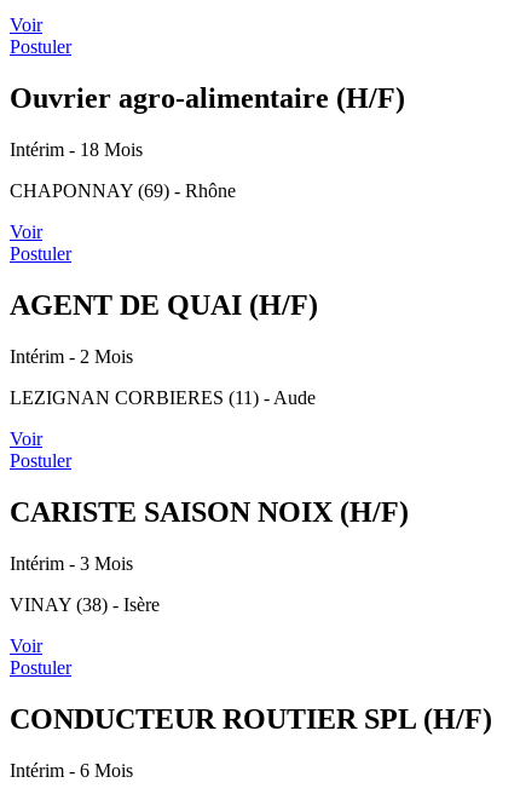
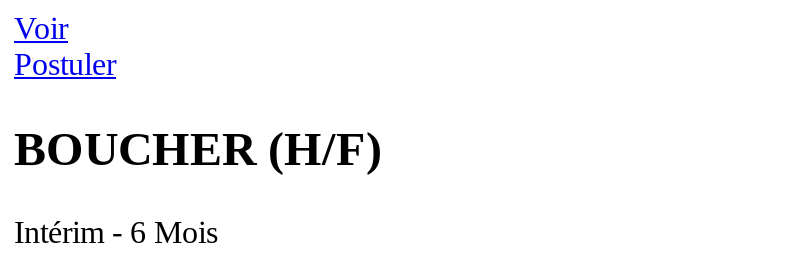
[10,83,492,734] Ouvrier agro-alimentaire (H/F) | Intérim - 18 Mois | CHAPONNAY (69) - Rhône | Voir | Postuler | AGENT DE QUAI (H/F) | Intérim - 2 Mois | LEZIGNAN CORBIERES (11) - Aude | Voir | Postuler | CARISTE SAISON NOIX (H/F) | Intérim - 3 Mois | VINAY (38) - Isère | Voir | Postuler | CONDUCTEUR ROUTIER SPL (H/F) -> [14,122,382,174] BOUCHER (H/F)

